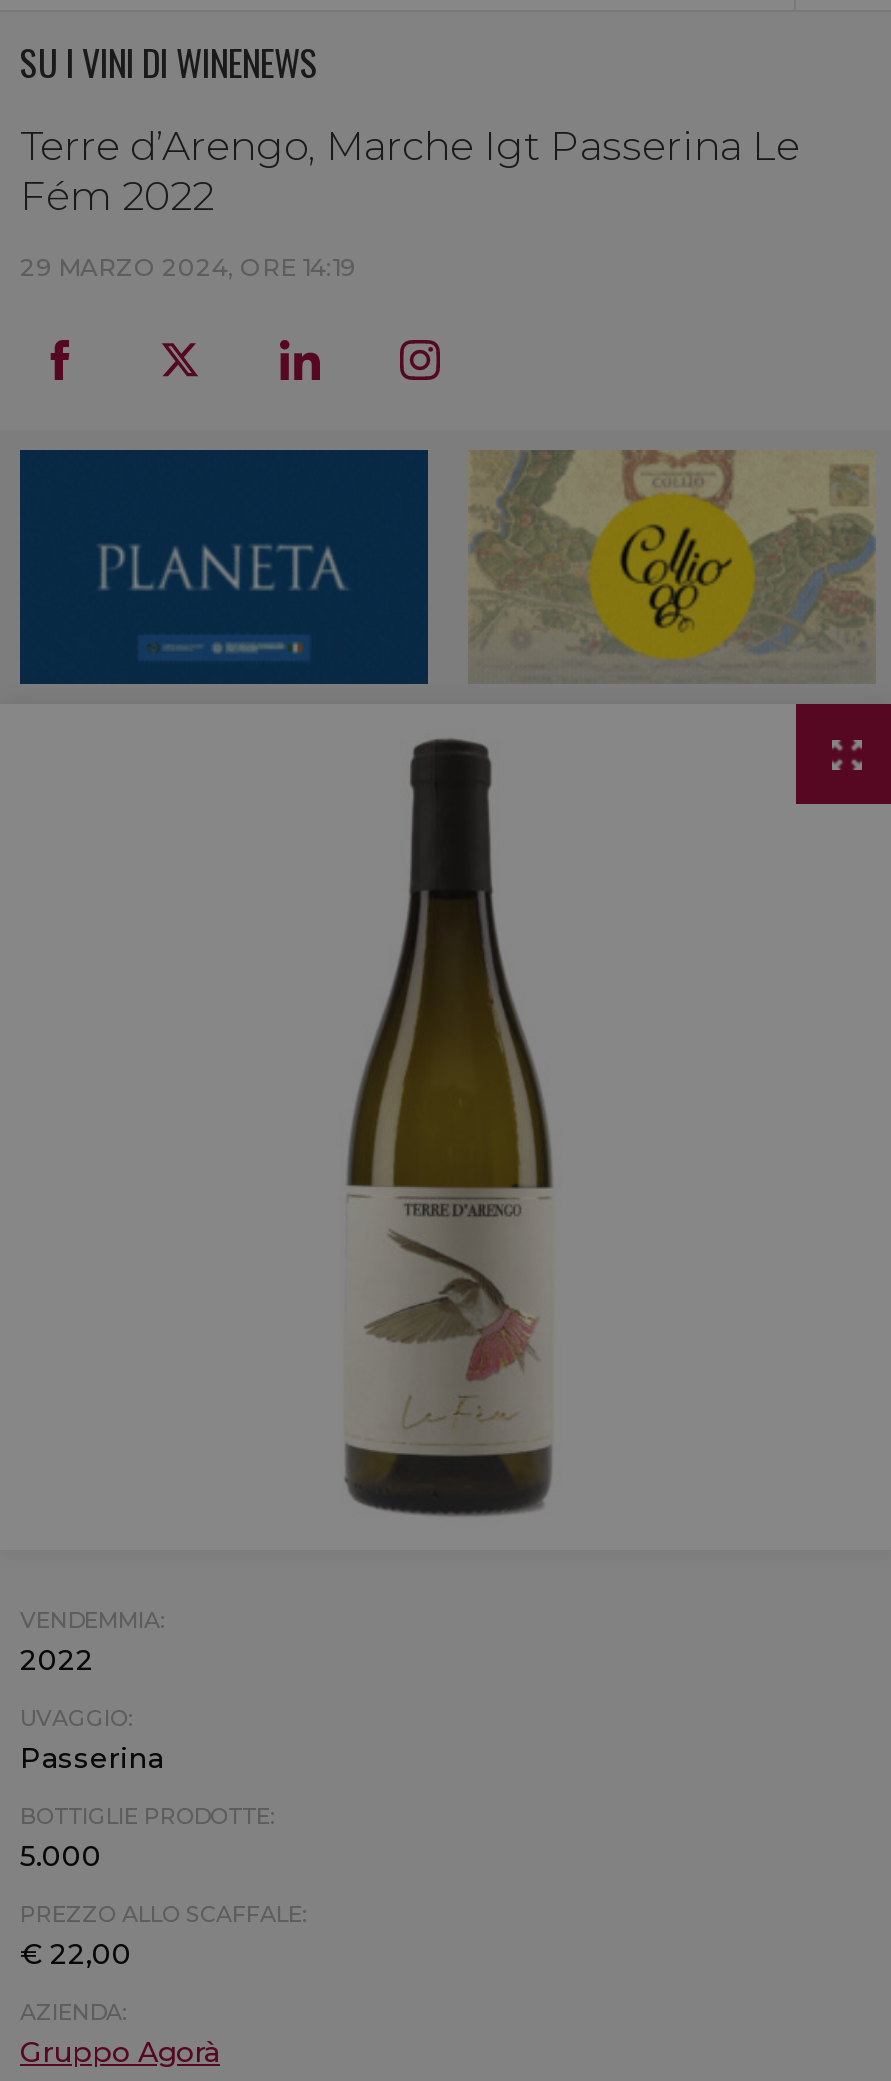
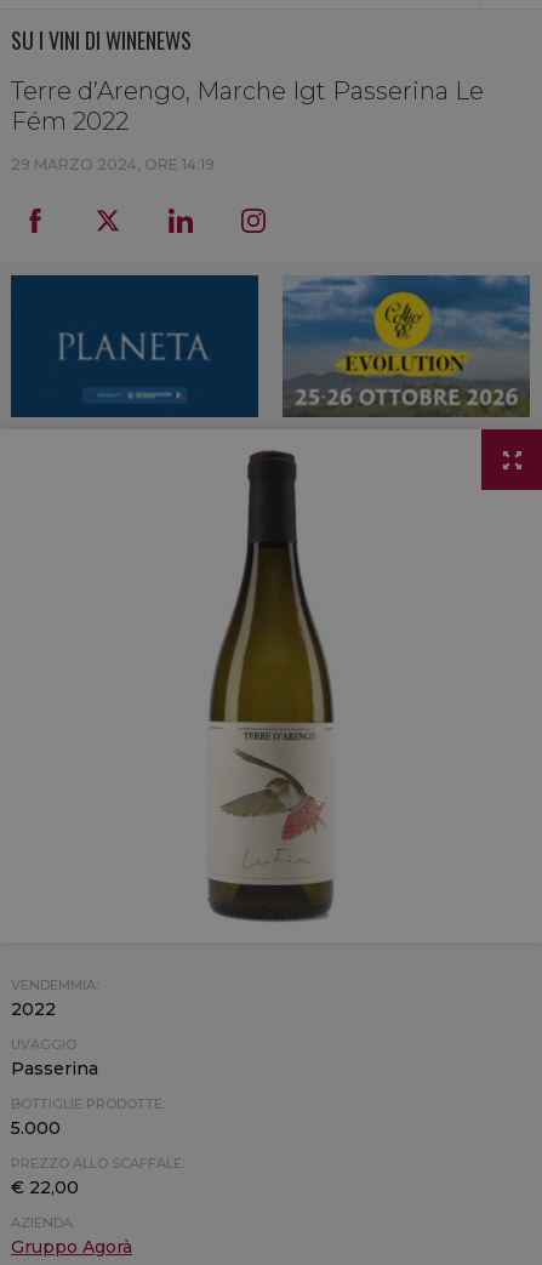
[468,448,876,684] [image] -> [281,274,531,418] [image]

